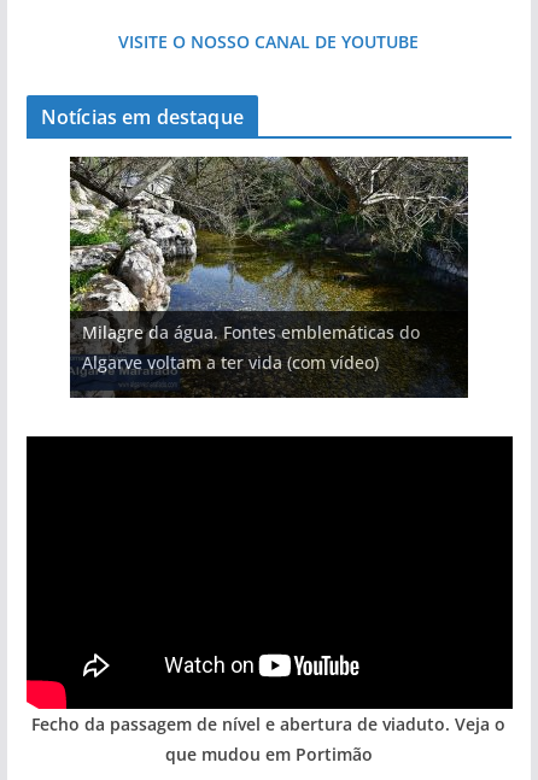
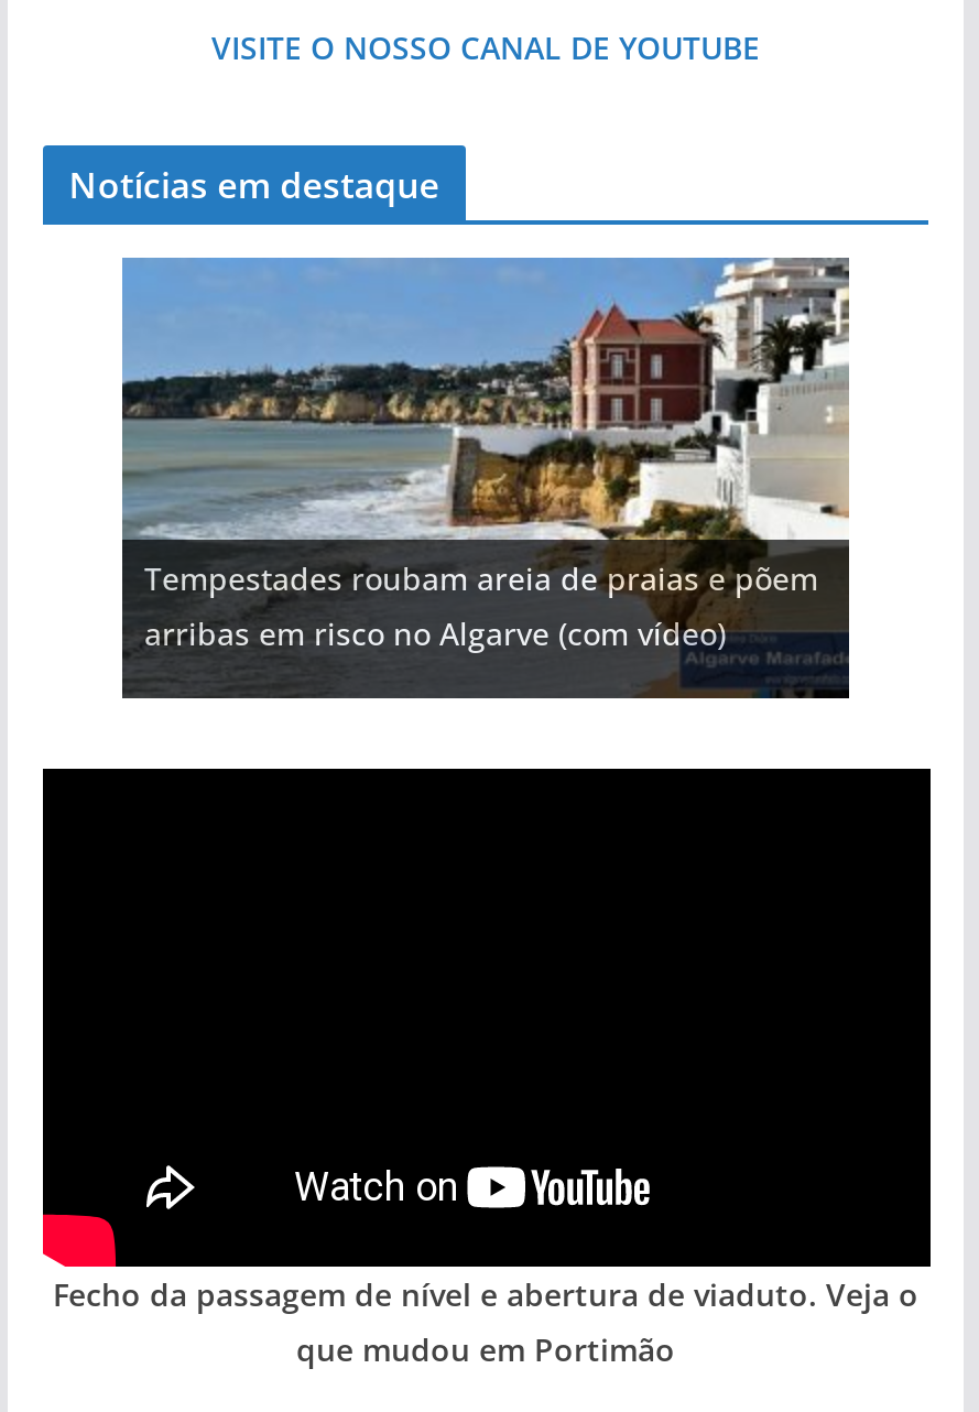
[69,156,469,374] [image] | Milagre da água. Fontes emblemáticas do | Algarve voltam a ter vida (com vídeo) -> [120,257,849,653] [image] | Tempestades roubam areia de praias e põem | arribas em risco no Algarve (com vídeo)

